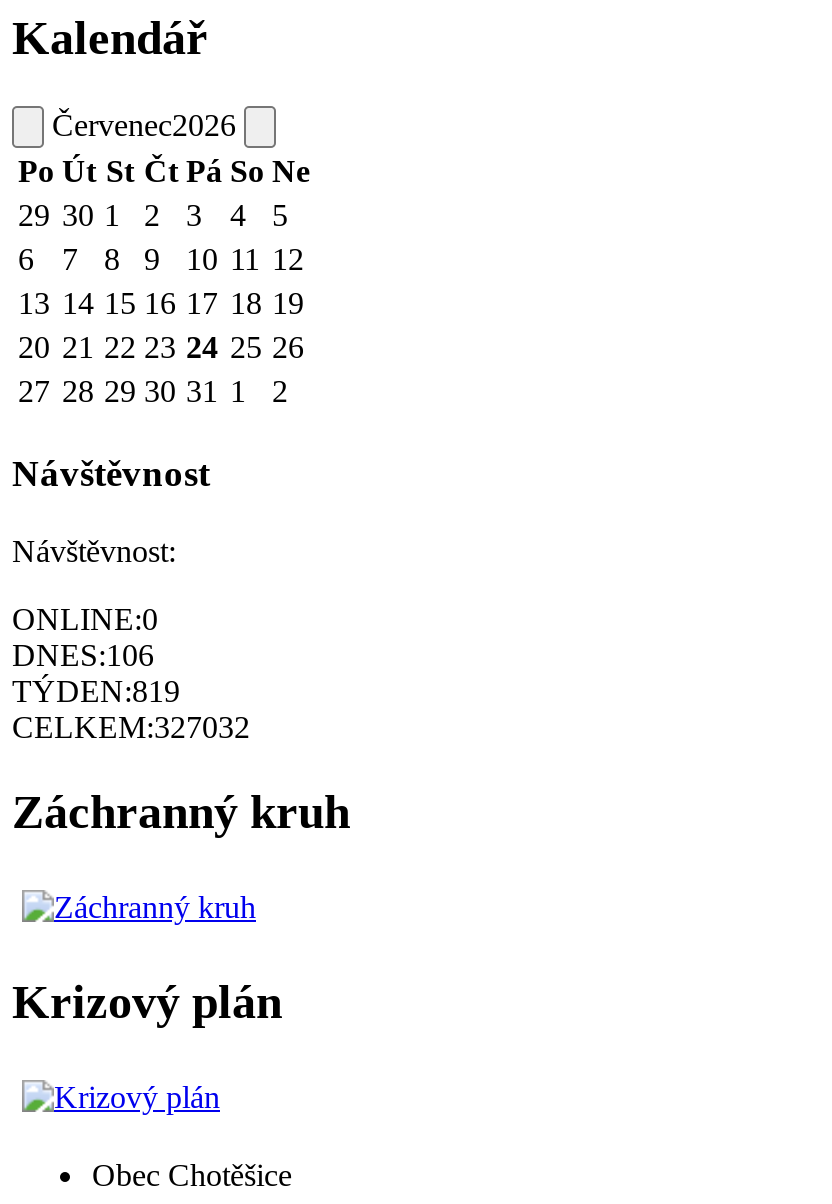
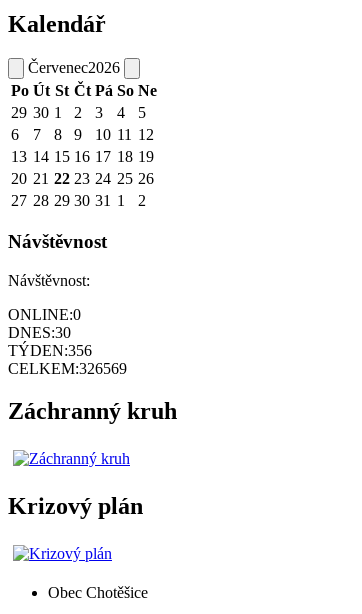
[12,638,154,672] DNES:106 -> [8,324,71,341] DNES:30
[12,674,180,708] TÝDEN:819 -> [8,342,92,359] TÝDEN:356
[12,710,250,744] CELKEM:327032 -> [8,360,127,377] CELKEM:326569

